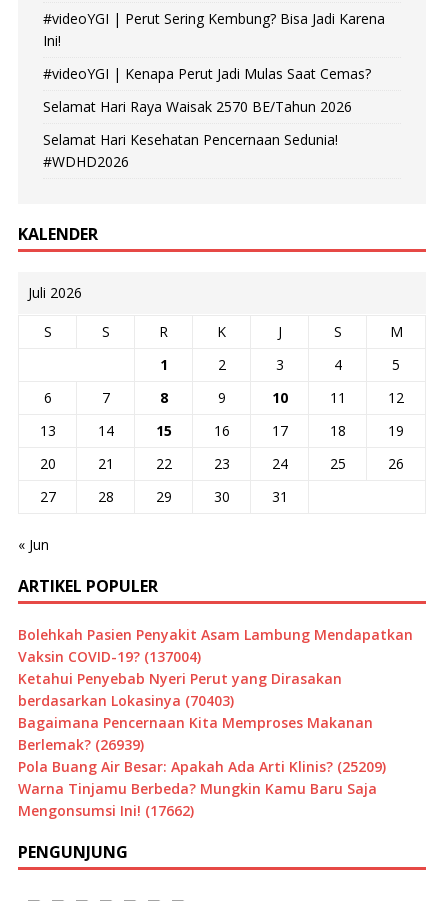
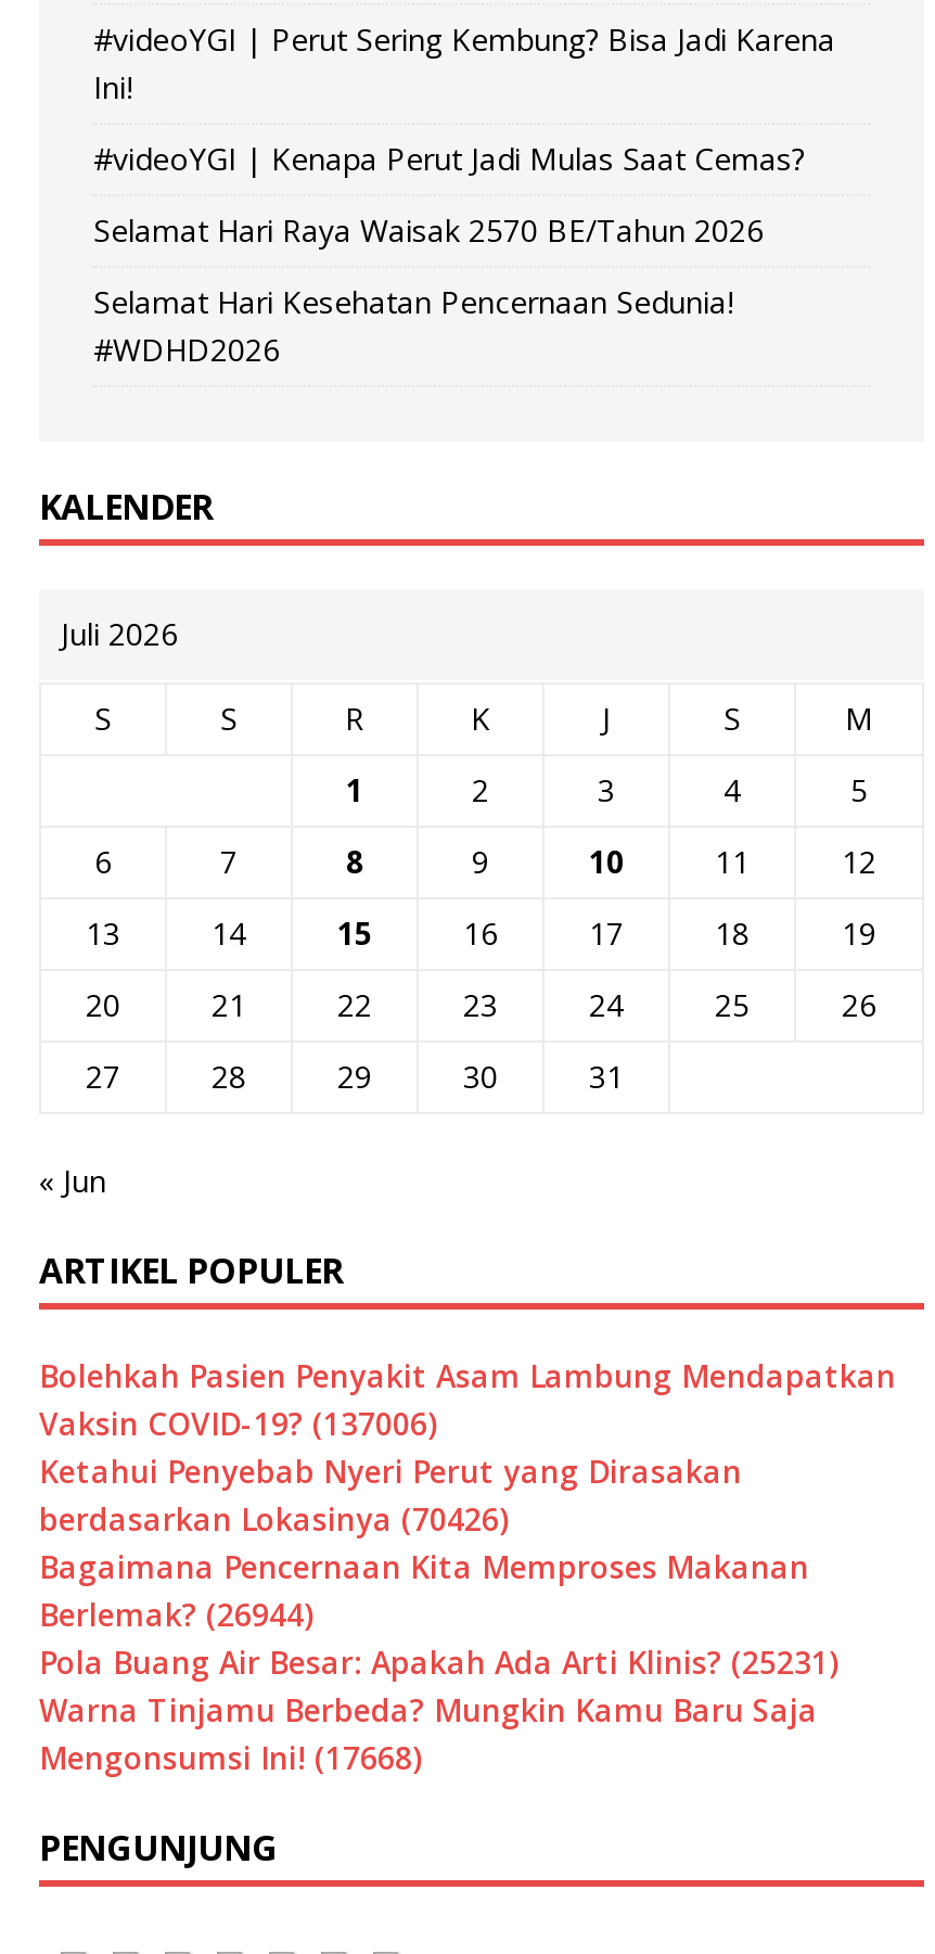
[18,647,201,666] Vaksin COVID-19? (137004) -> [39,1403,436,1445] Vaksin COVID-19? (137006)
[18,691,234,710] berdasarkan Lokasinya (70403) -> [39,1499,508,1540] berdasarkan Lokasinya (70426)
[18,735,144,754] Berlemak? (26939) -> [39,1594,312,1636] Berlemak? (26944)
[18,757,386,776] Pola Buang Air Besar: Apakah Ada Arti Klinis? (25209) -> [39,1642,837,1683] Pola Buang Air Besar: Apakah Ada Arti Klinis? (25231)
[18,801,194,820] Mengonsumsi Ini! (17662) -> [39,1738,421,1779] Mengonsumsi Ini! (17668)

